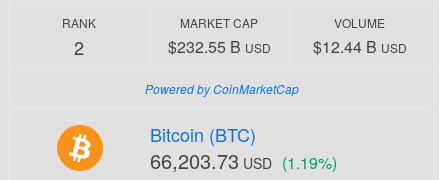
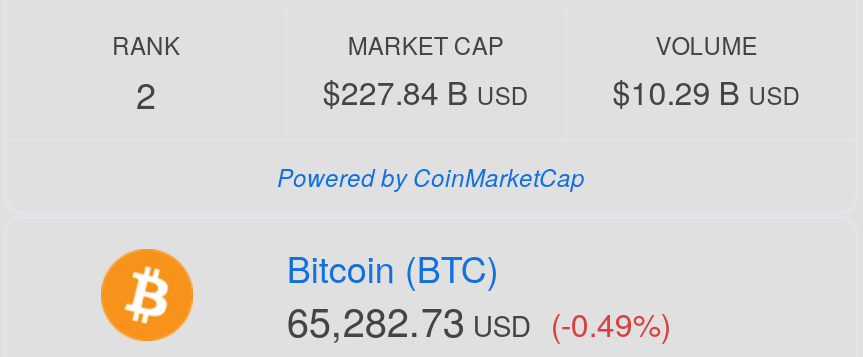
[168,35,271,58] $232.55 B USD -> [323,69,529,115] $227.84 B USD
[313,35,407,58] $12.44 B USD -> [613,69,801,115] $10.29 B USD
[150,146,337,175] 66,203.73 USD (1.19%) -> [287,291,671,349] 65,282.73 USD (-0.49%)

